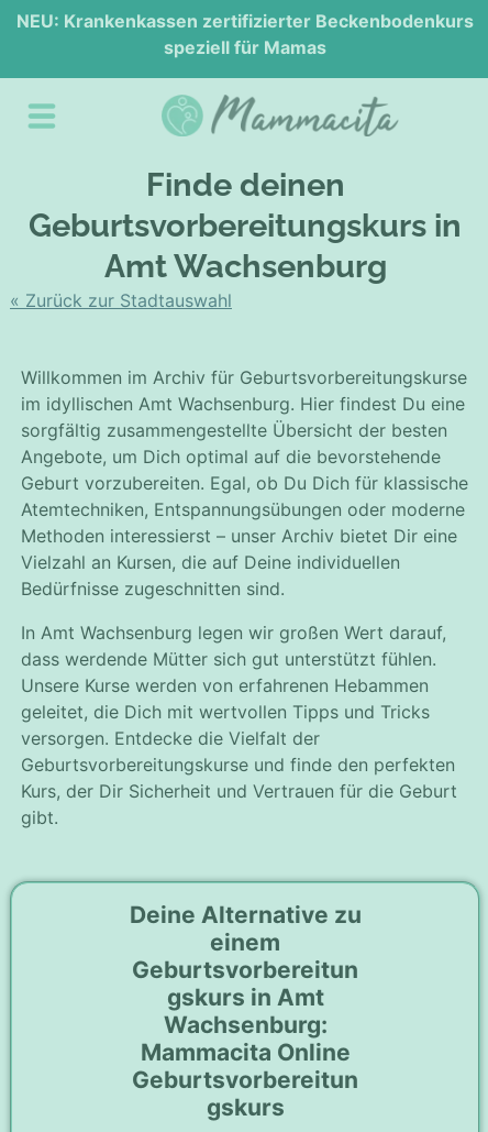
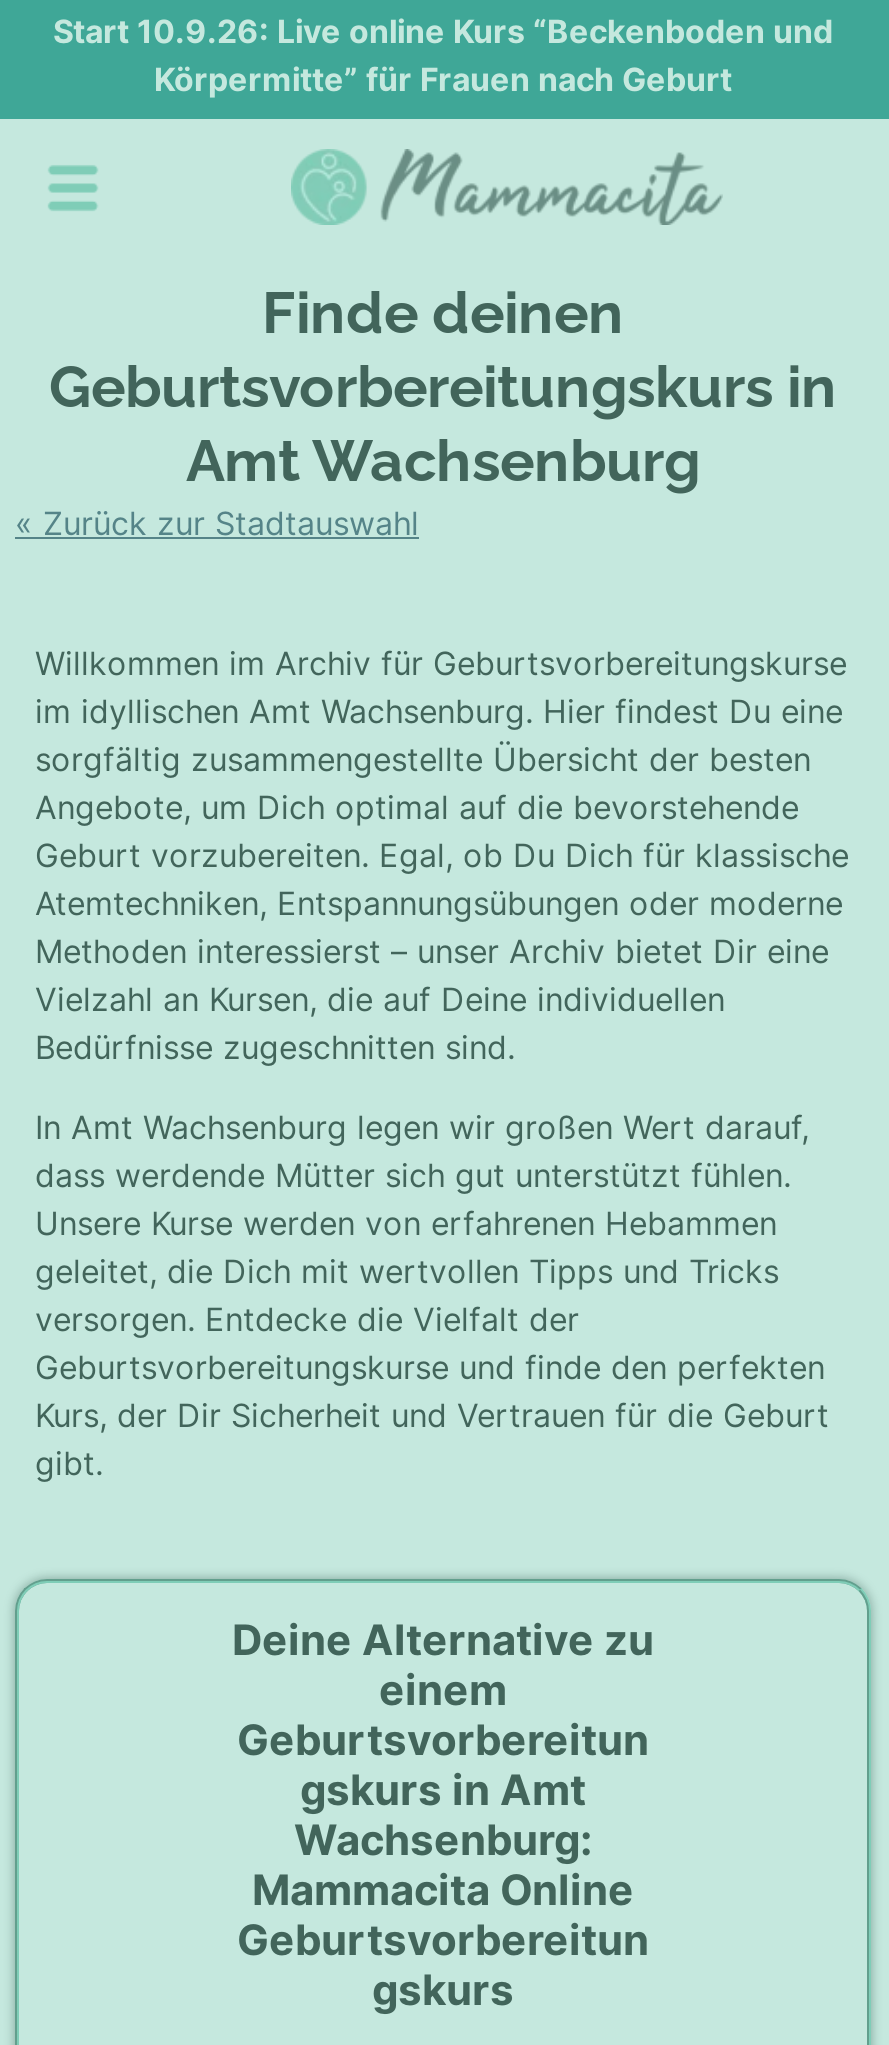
[16,10,474,58] NEU: Krankenkassen zertifizierter Beckenbodenkurs | speziell für Mamas -> [53,11,833,99] Start 10.9.26: Live online Kurs “Beckenboden und | Körpermitte” für Frauen nach Geburt

